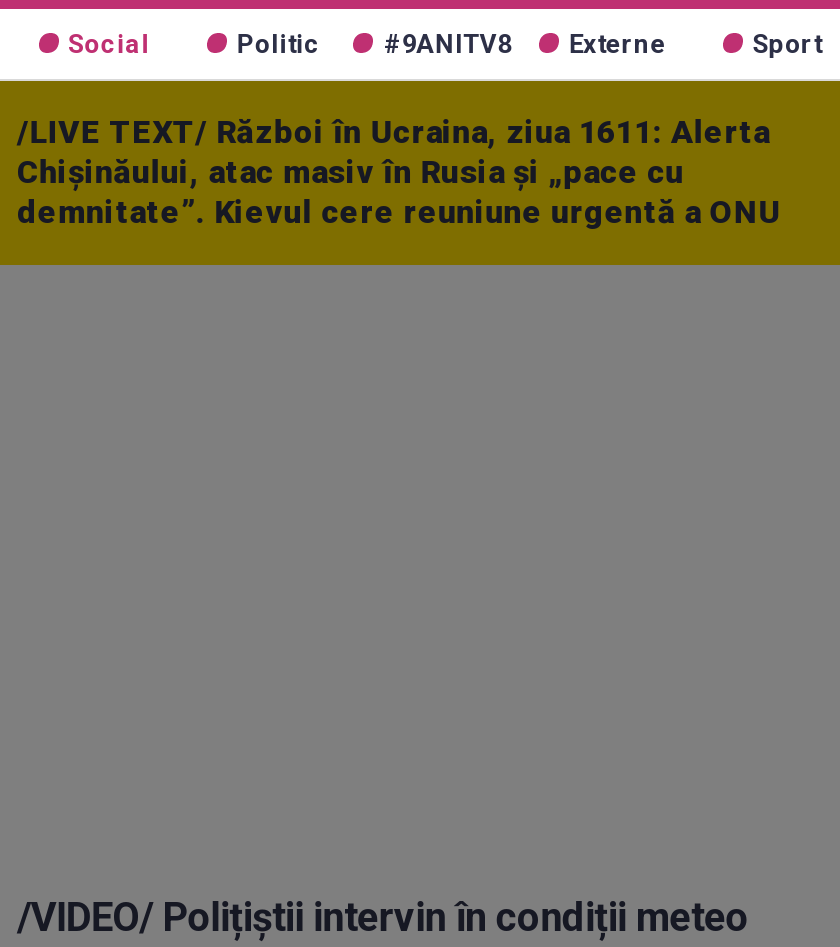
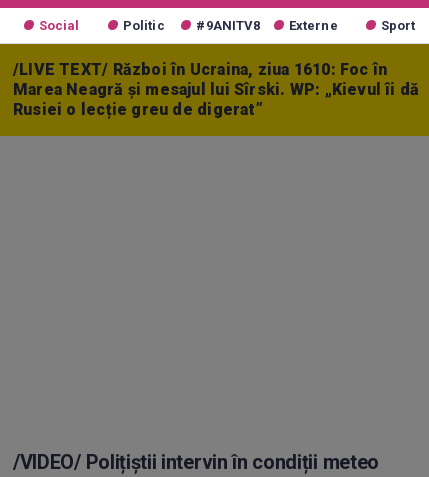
[17,113,781,231] /LIVE TEXT/ Război în Ucraina, ziua 1611: Alerta | Chișinăului, atac masiv în Rusia și „pace cu | demnitate”. Kievul cere reuniune urgentă a ONU -> [13,60,419,119] /LIVE TEXT/ Război în Ucraina, ziua 1610: Foc în | Marea Neagră și mesajul lui Sîrski. WP: „Kievul îi dă | Rusiei o lecție greu de digerat”

